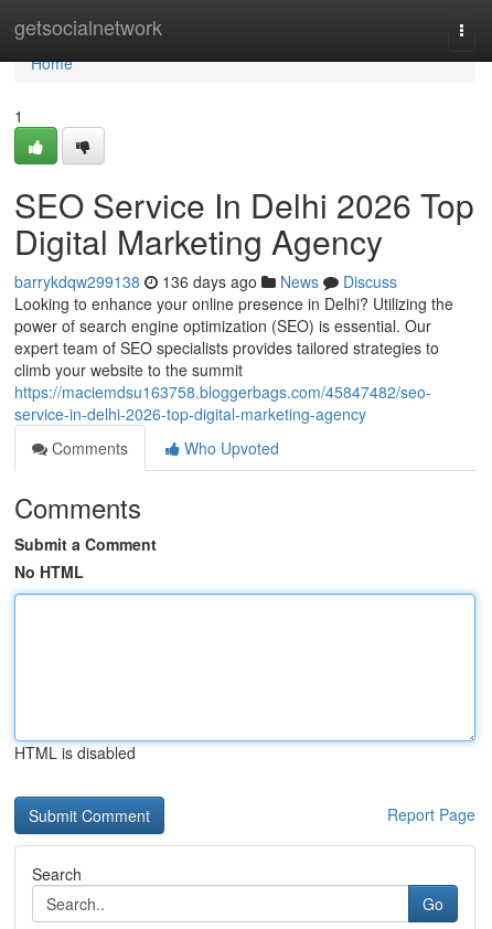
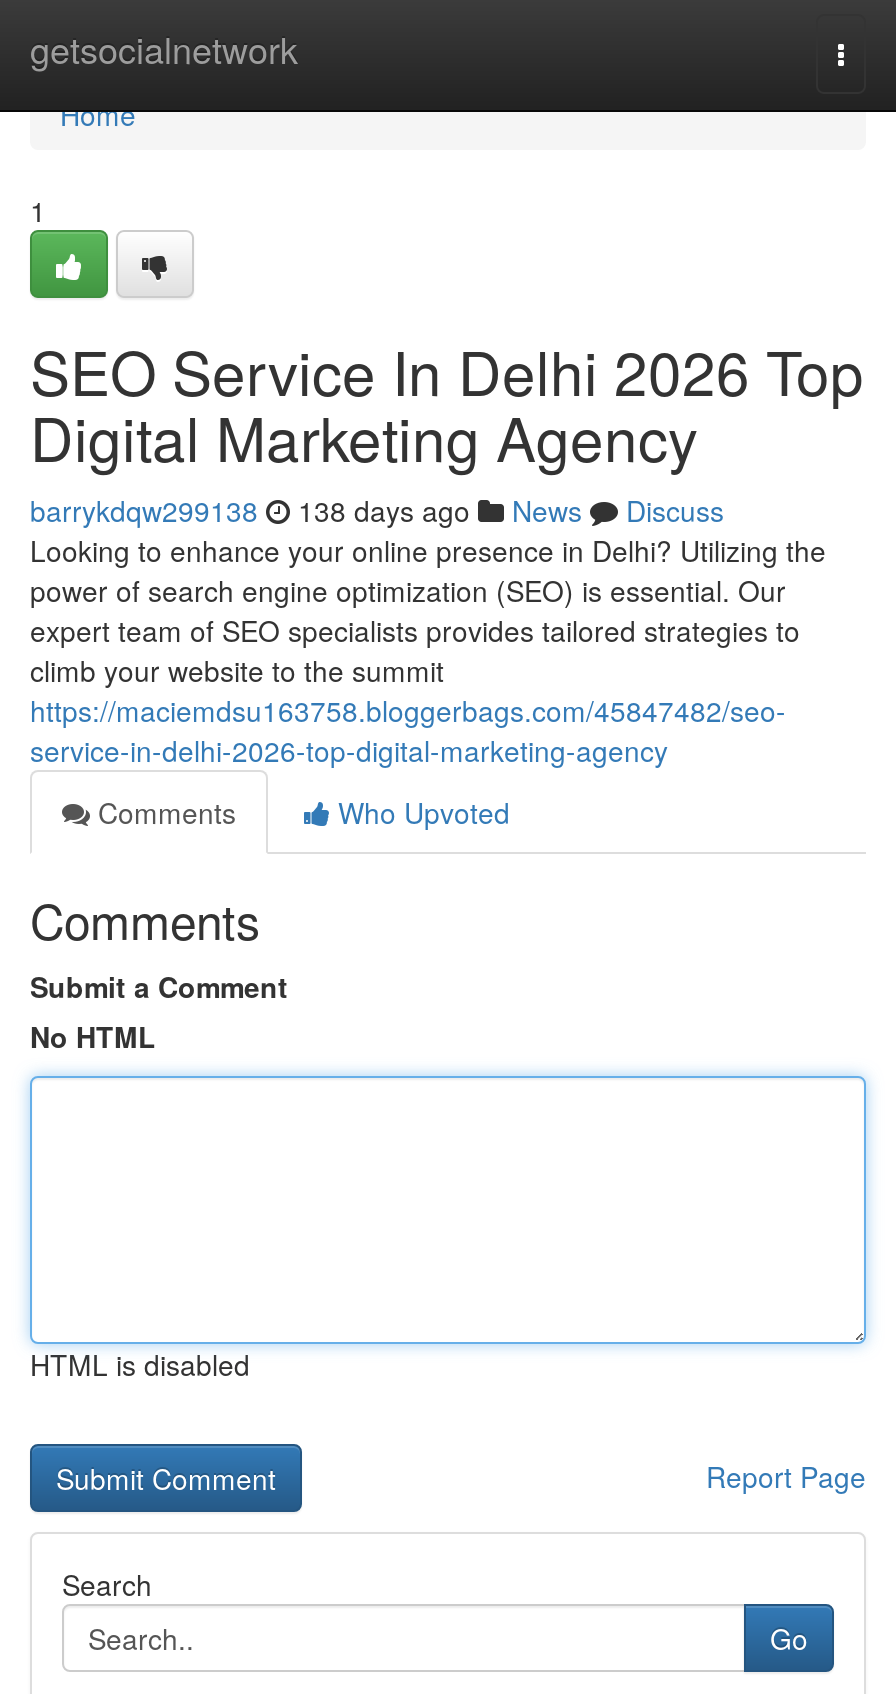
[14,270,397,292] barrykdqw299138 136 days ago News Discuss -> [30,490,724,530] barrykdqw299138 138 days ago News Discuss

